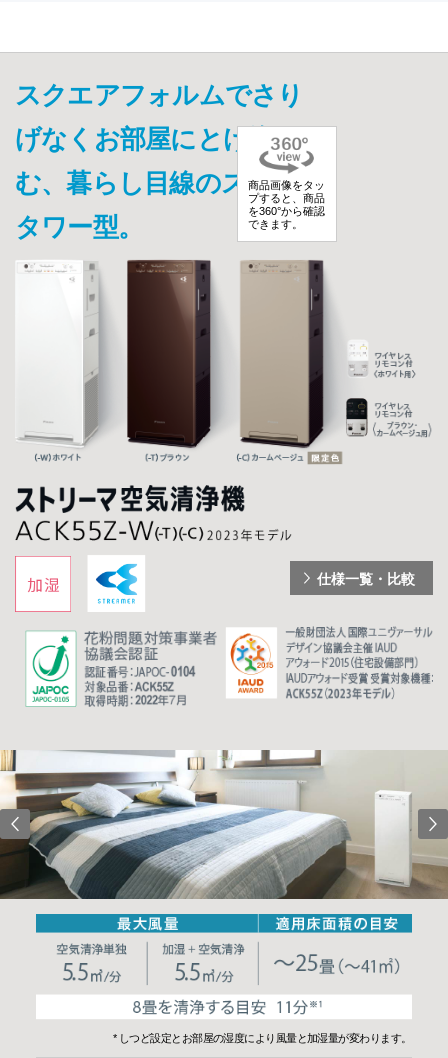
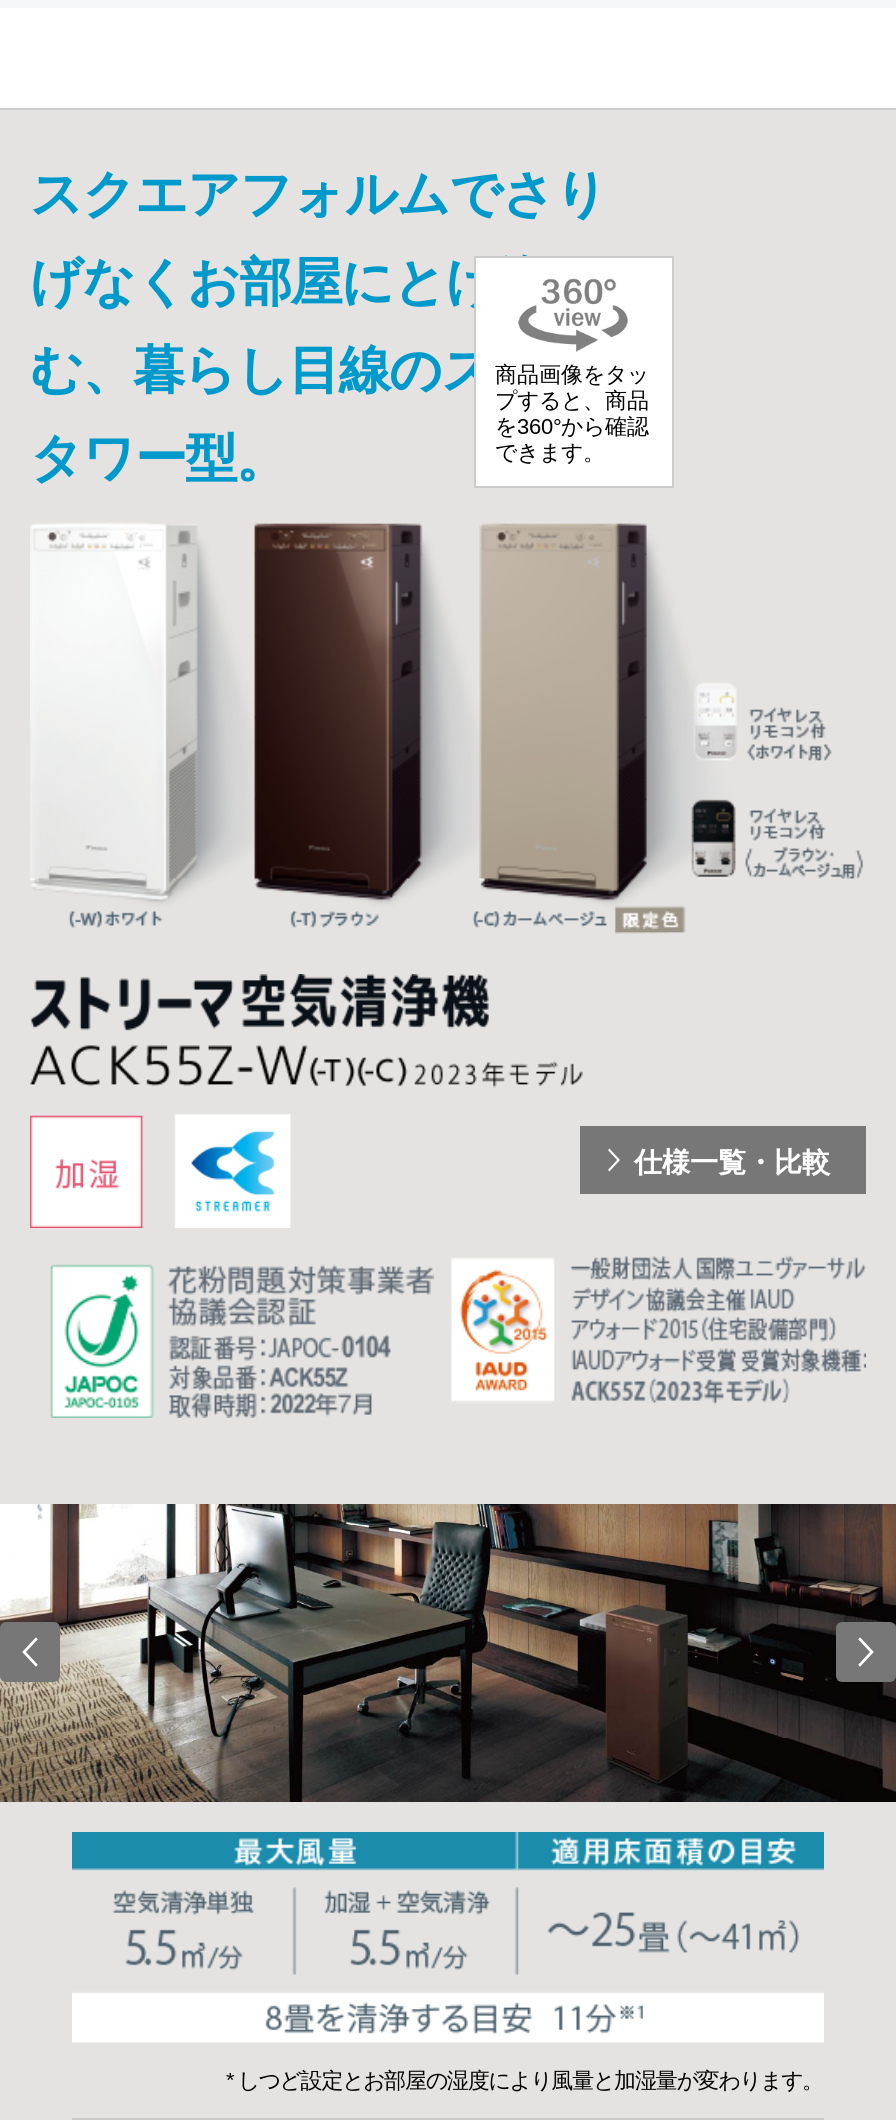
[3,749,445,900] [image] -> [6,1502,890,1804] [image]

